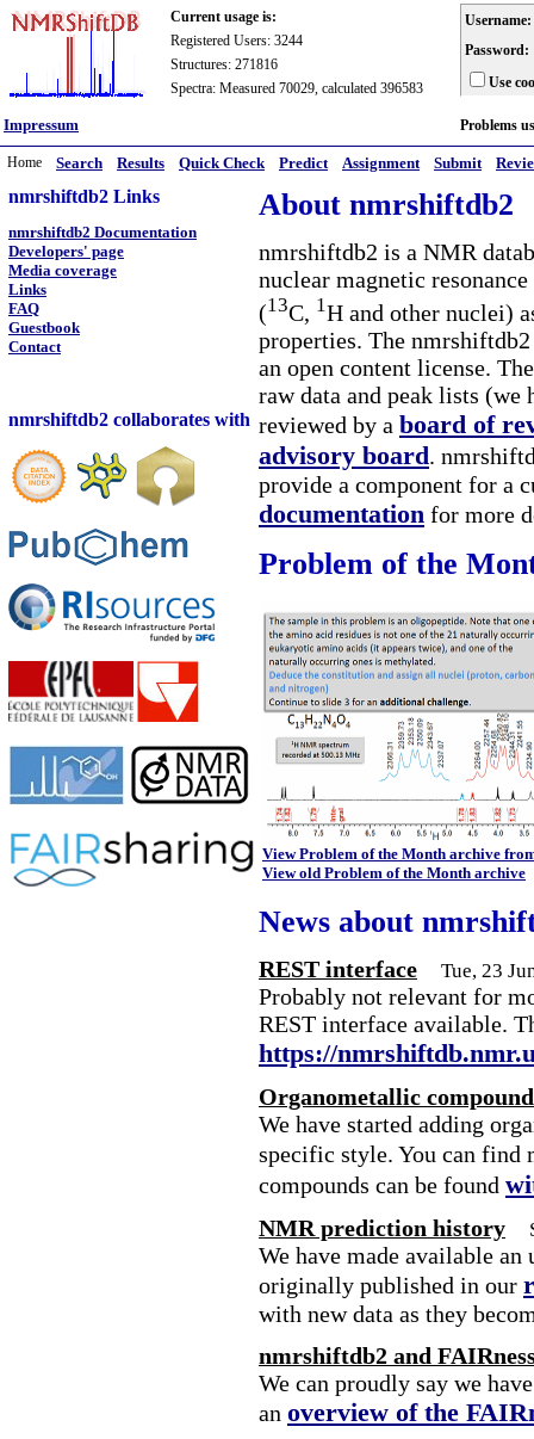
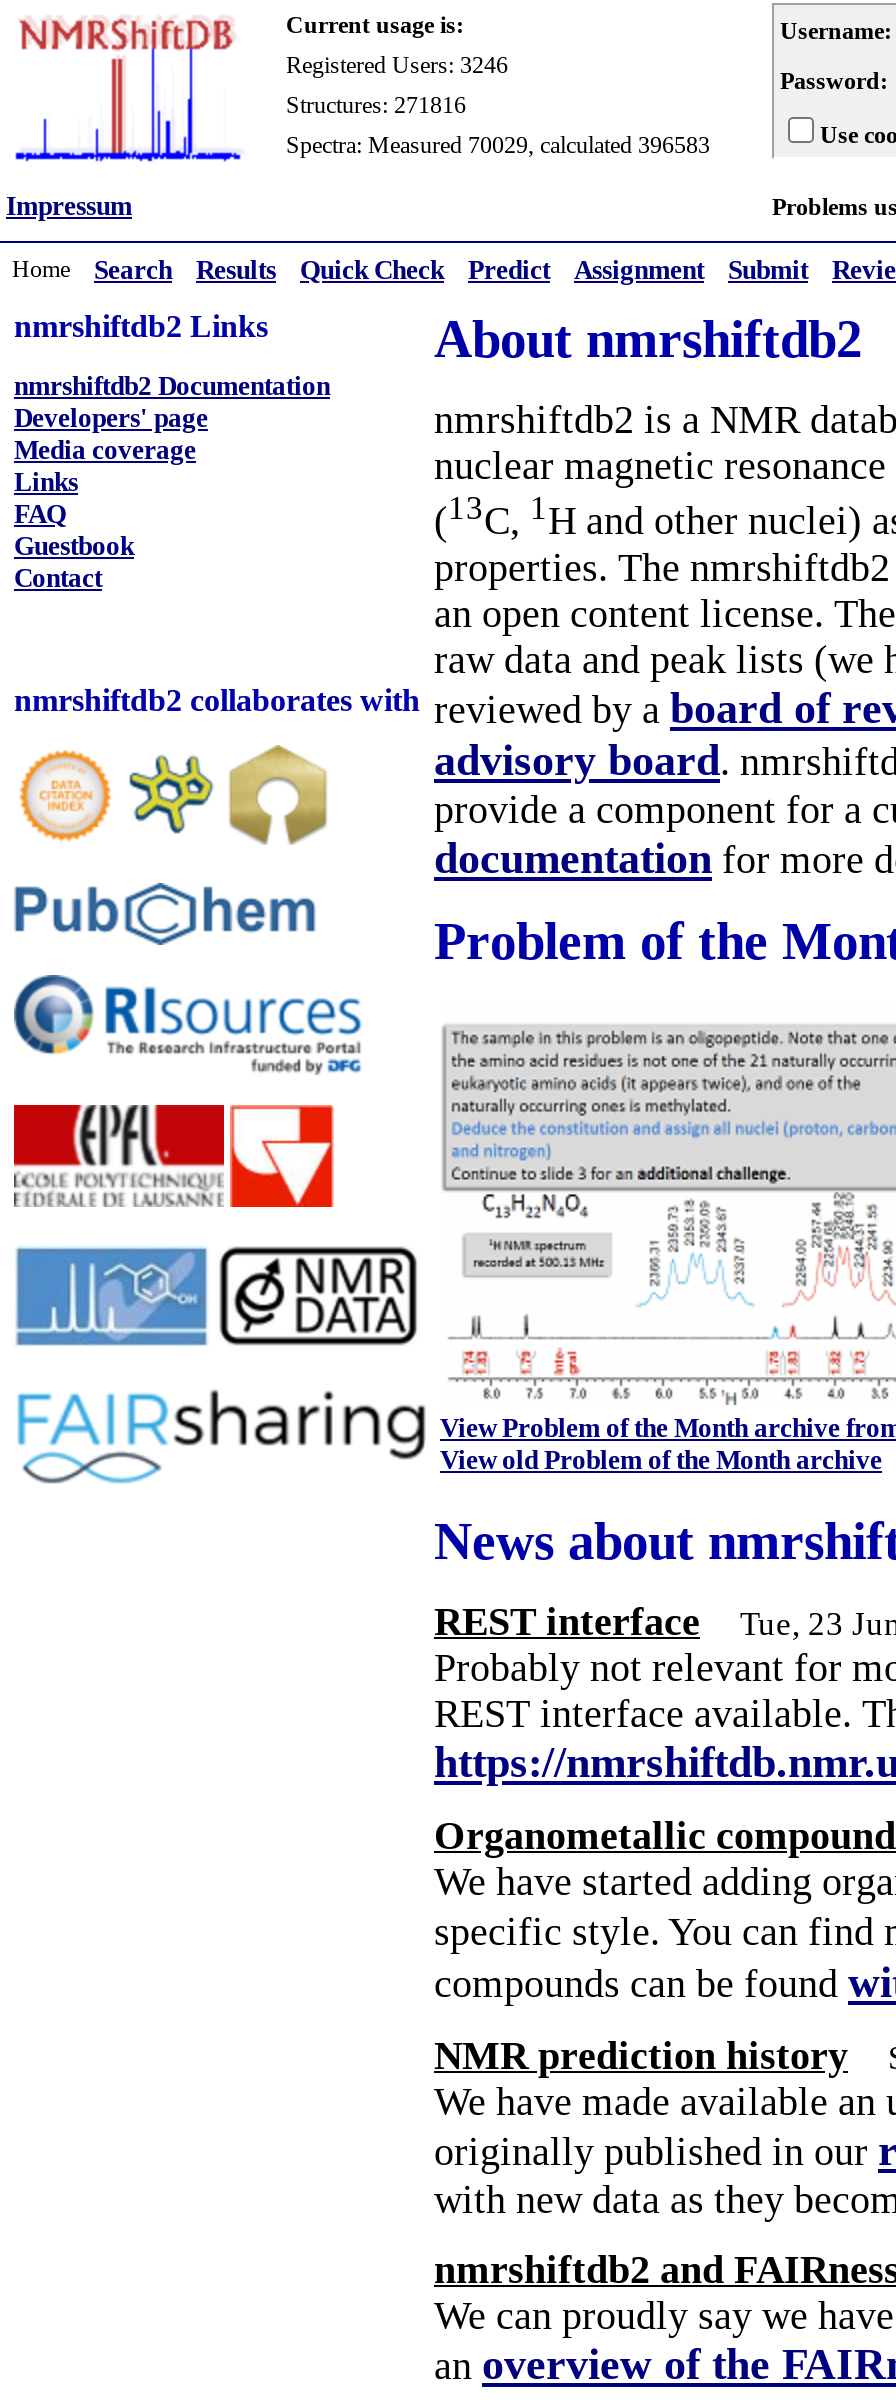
[170,32,303,49] Registered Users: 3244 -> [286,51,508,79] Registered Users: 3246

